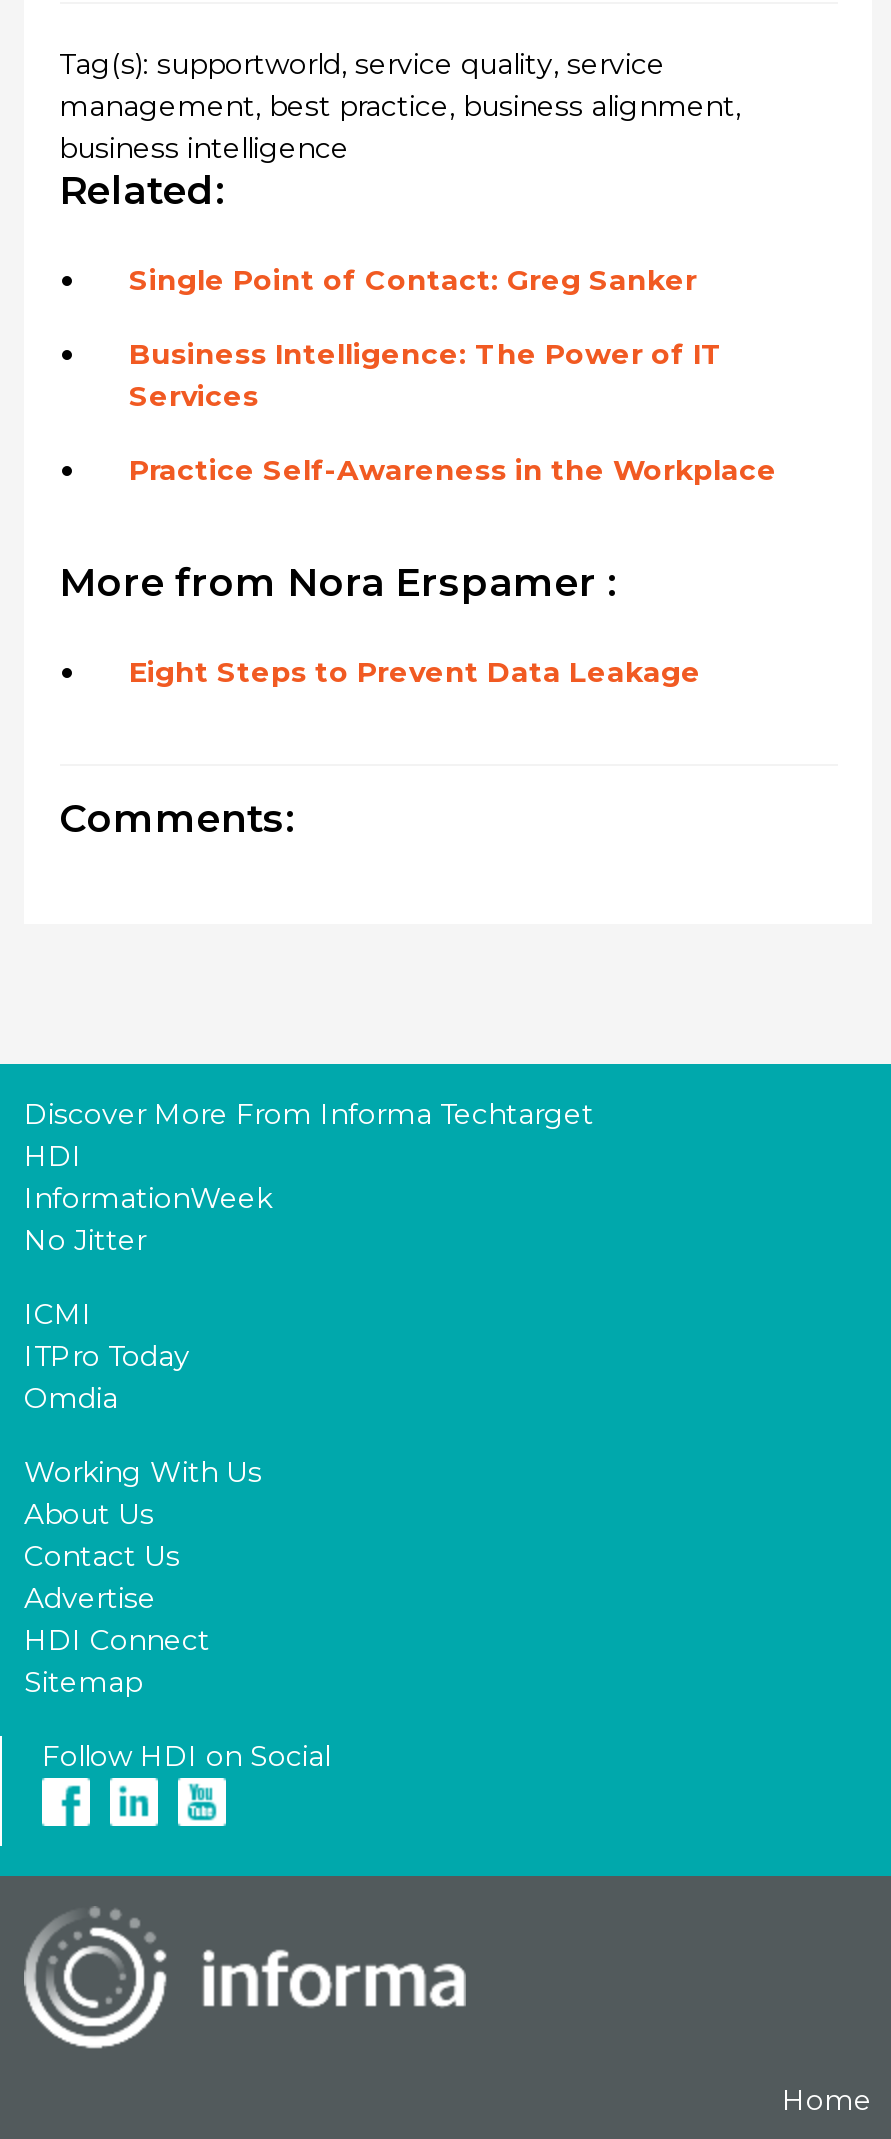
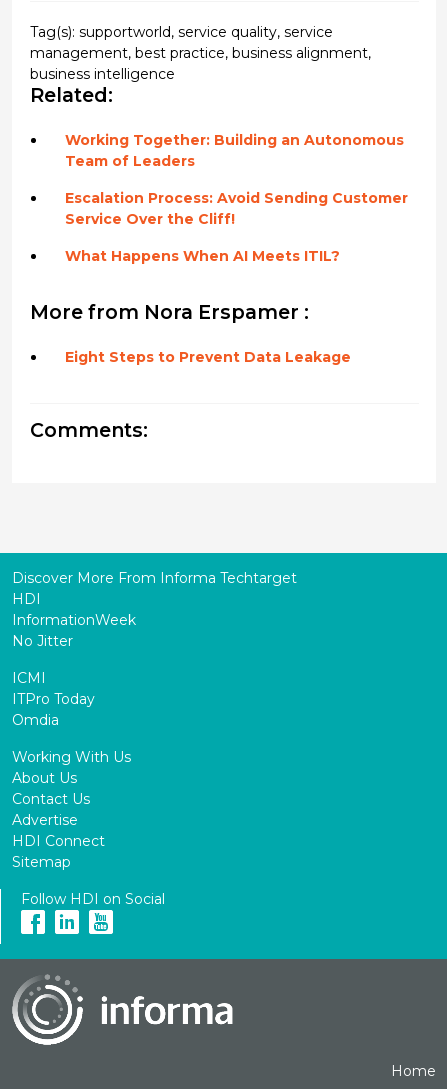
[129,262,697,298] Single Point of Contact: Greg Sanker -> [64,131,403,170] Working Together: Building an Autonomous | Team of Leaders
[129,336,723,414] Business Intelligence: The Power of IT | Services -> [64,189,407,228] Escalation Process: Avoid Sending Customer | Service Over the Cliff!
[129,452,777,488] Practice Self-Awareness in the Workplace -> [64,247,339,265] What Happens When AI Meets ITIL?

